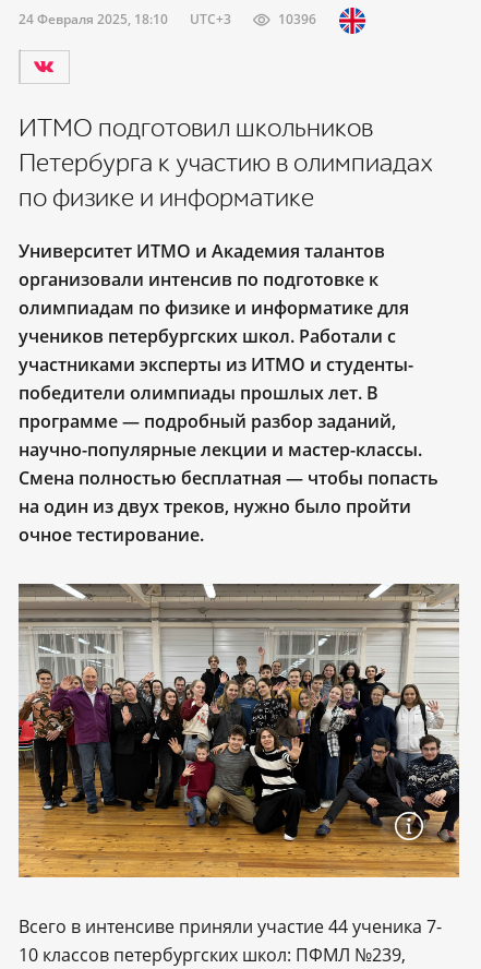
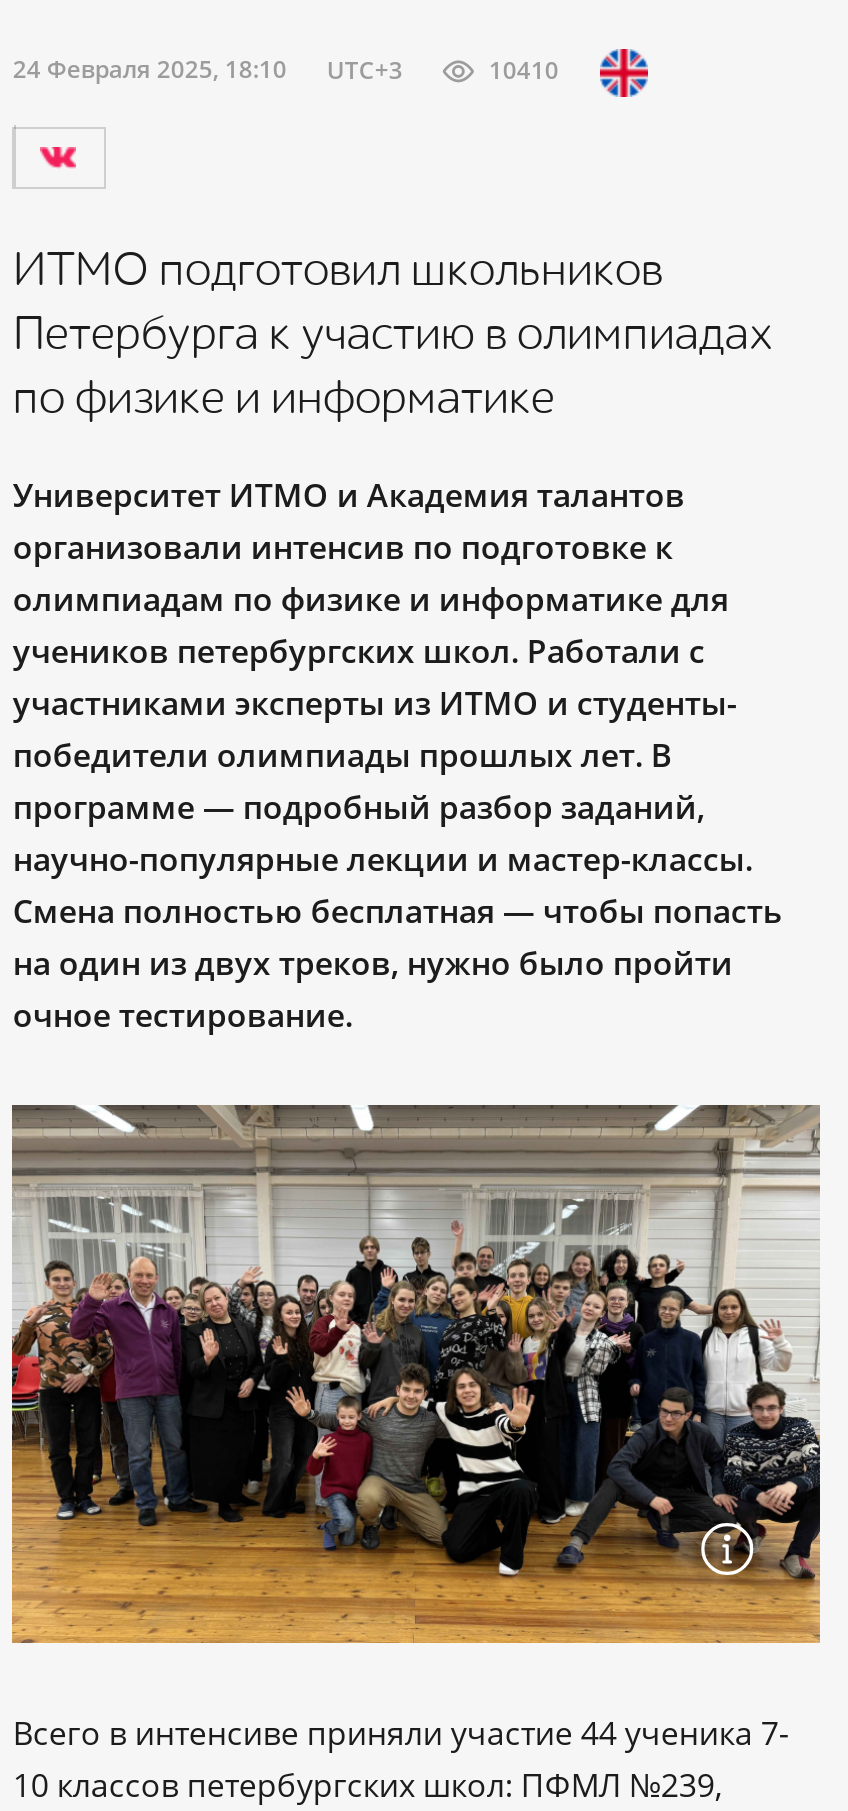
[279,9,317,28] 10396 -> [489,52,559,86] 10410

